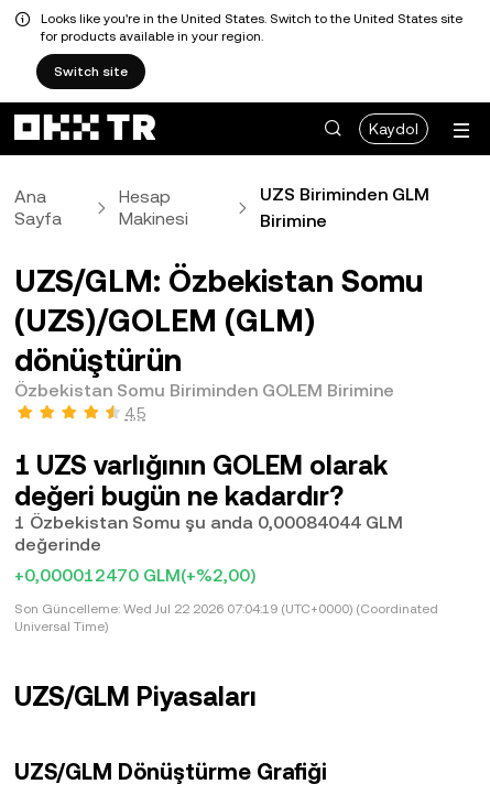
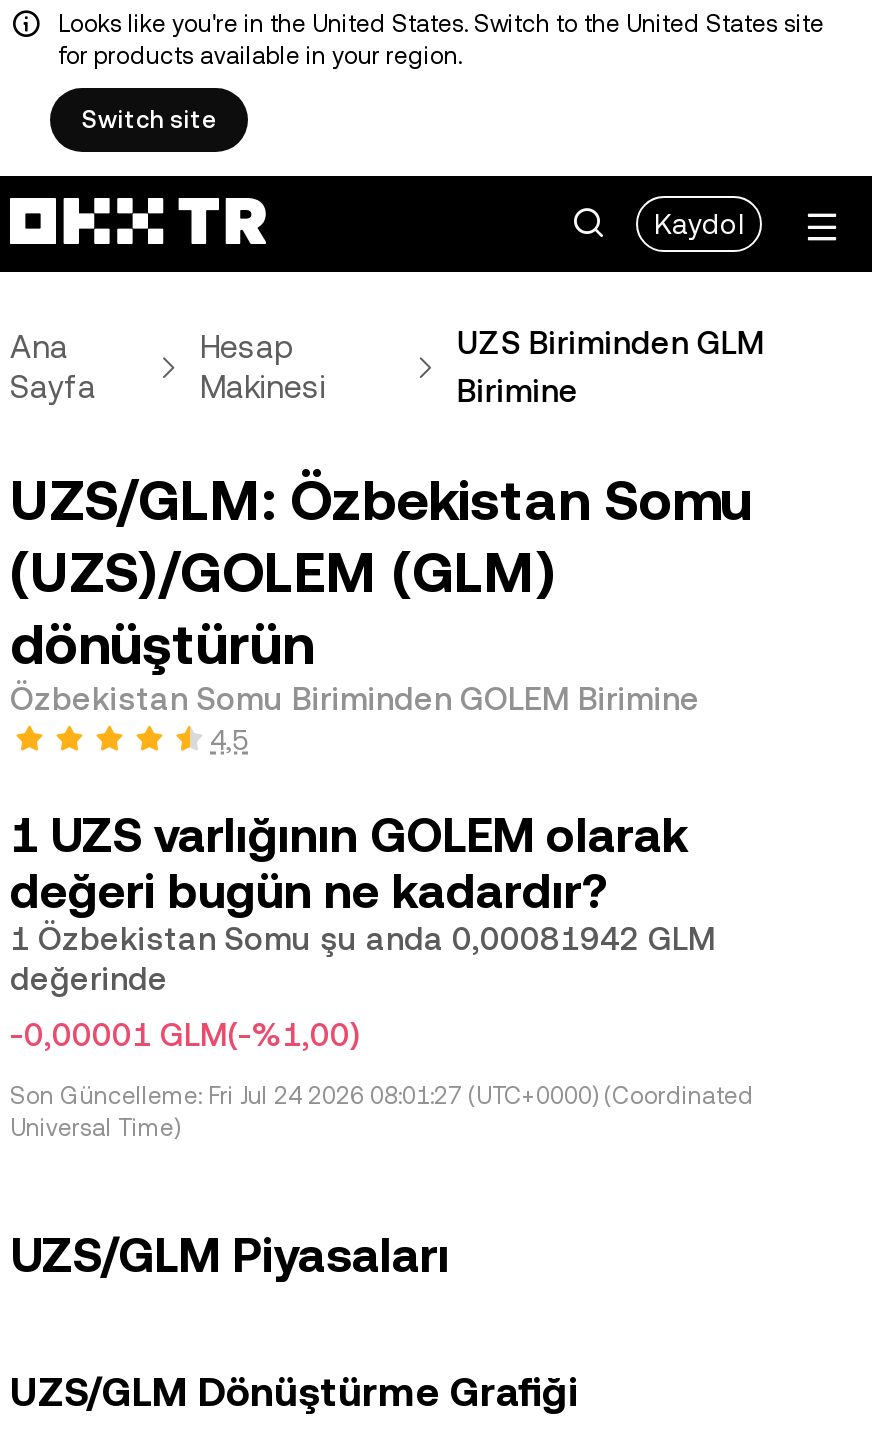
[14,512,403,533] 1 Özbekistan Somu şu anda 0,00084044 GLM -> [10,920,716,958] 1 Özbekistan Somu şu anda 0,00081942 GLM
[14,565,255,586] +0,000012470 GLM(+%2,00) -> [10,1016,360,1054] -0,00001 GLM(-%1,00)
[14,601,438,617] Son Güncelleme: Wed Jul 22 2026 07:04:19 (UTC+0000) (Coordinated -> [10,1082,754,1110] Son Güncelleme: Fri Jul 24 2026 08:01:27 (UTC+0000) (Coordinated

